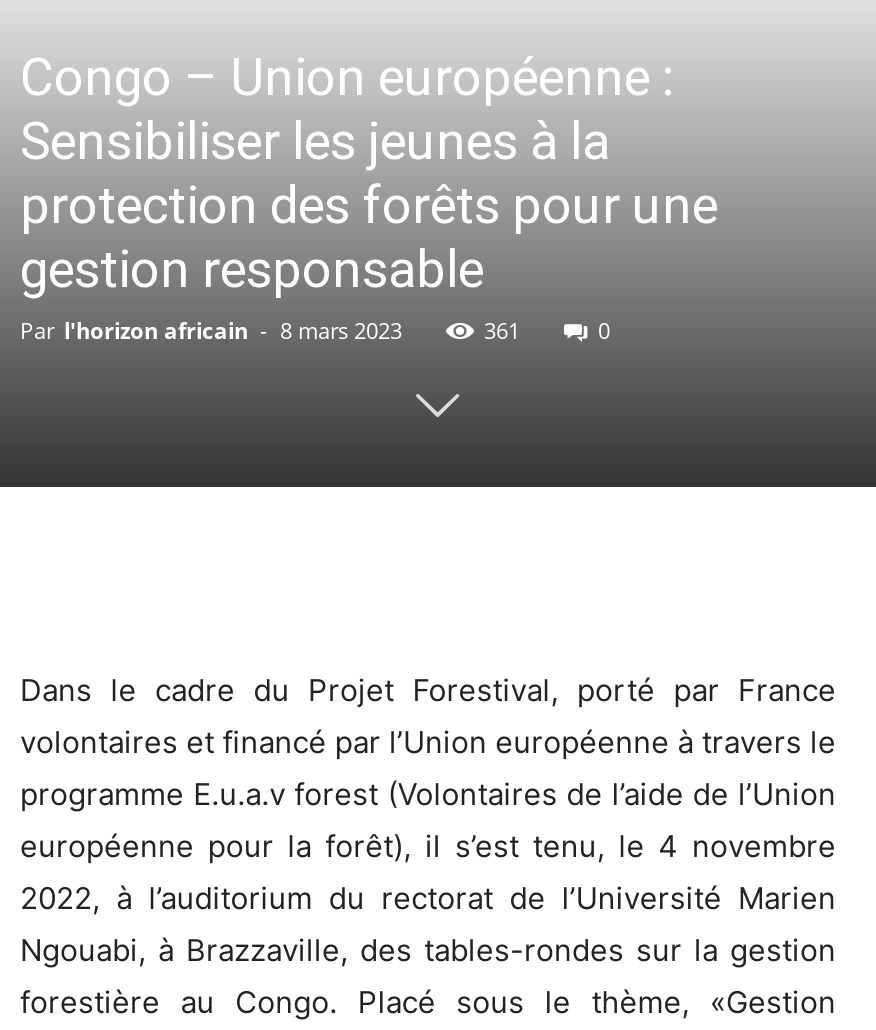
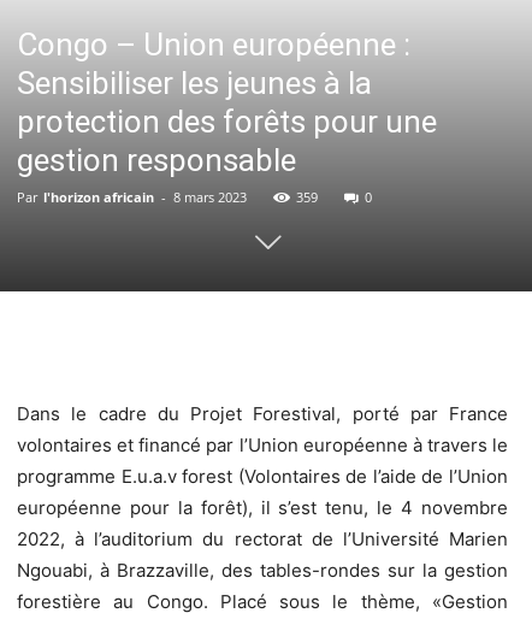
[484,315,520,345] 361 -> [296,188,318,206] 359

